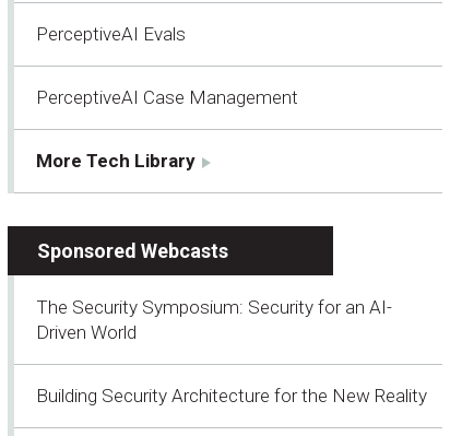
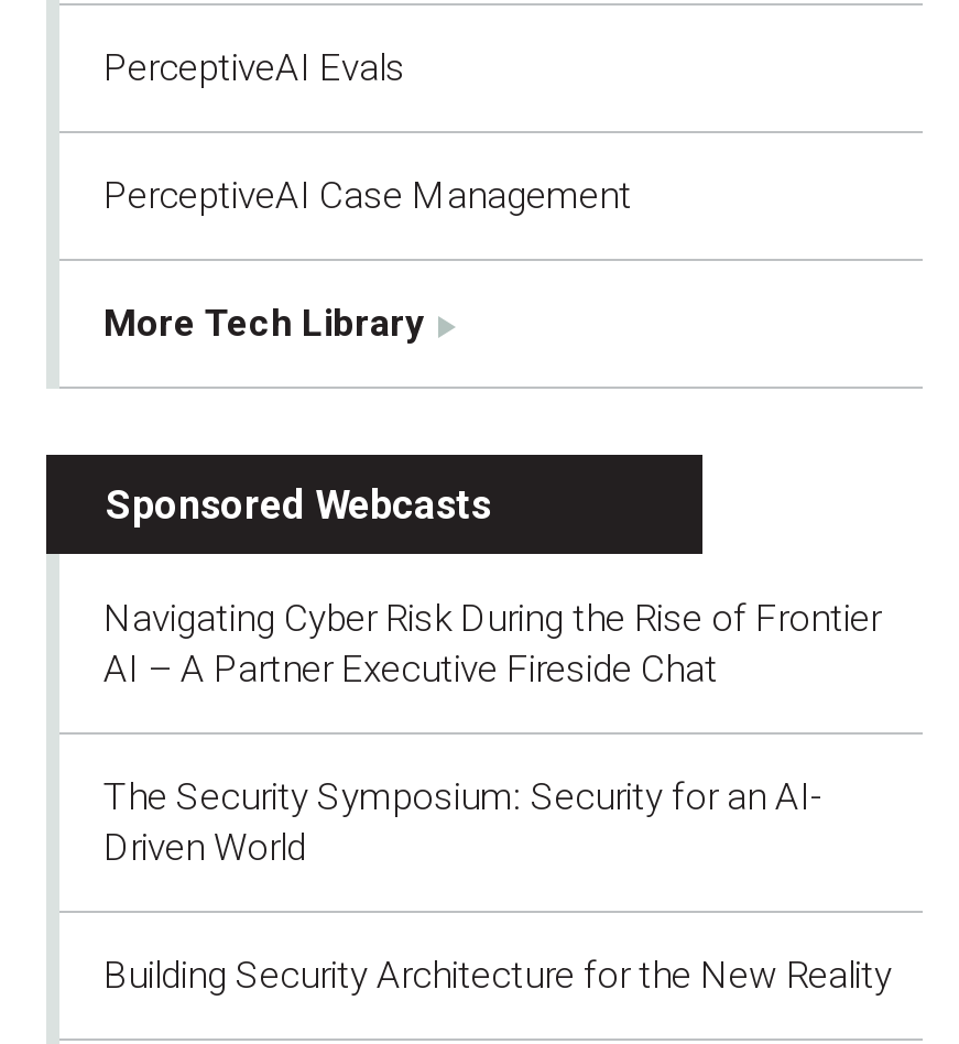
none -> [103,596,881,691] Navigating Cyber Risk During the Rise of Frontier | AI – A Partner Executive Fireside Chat

